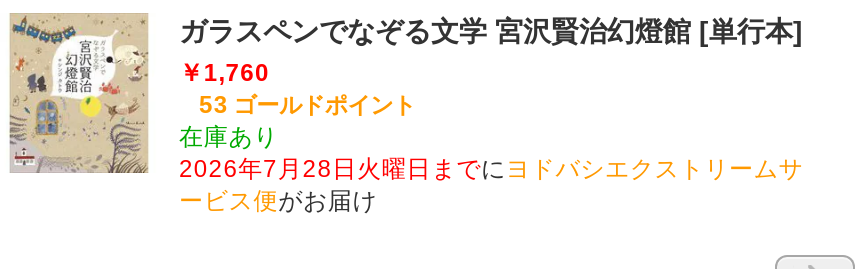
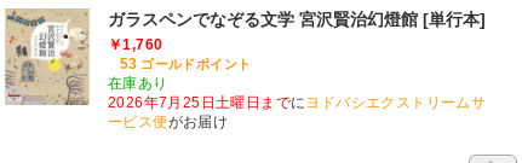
[179,155,803,183] 2026年7月28日火曜日までにヨドバシエクストリームサ -> [108,94,486,111] 2026年7月25日土曜日までにヨドバシエクストリームサ

